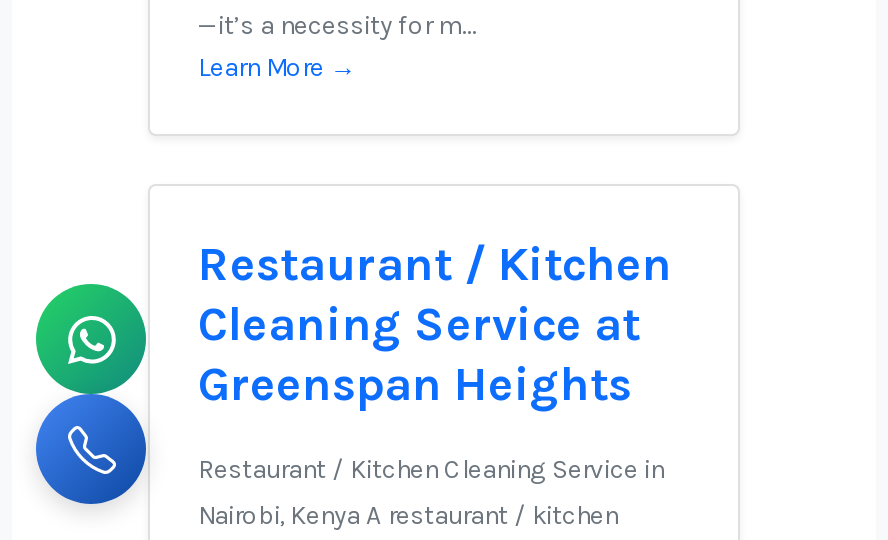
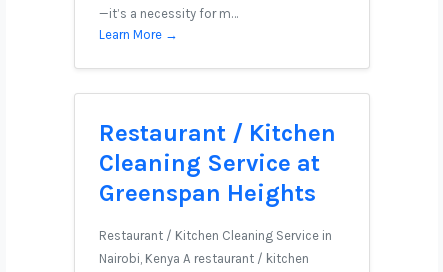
[34,282,148,508] [image] -> none

